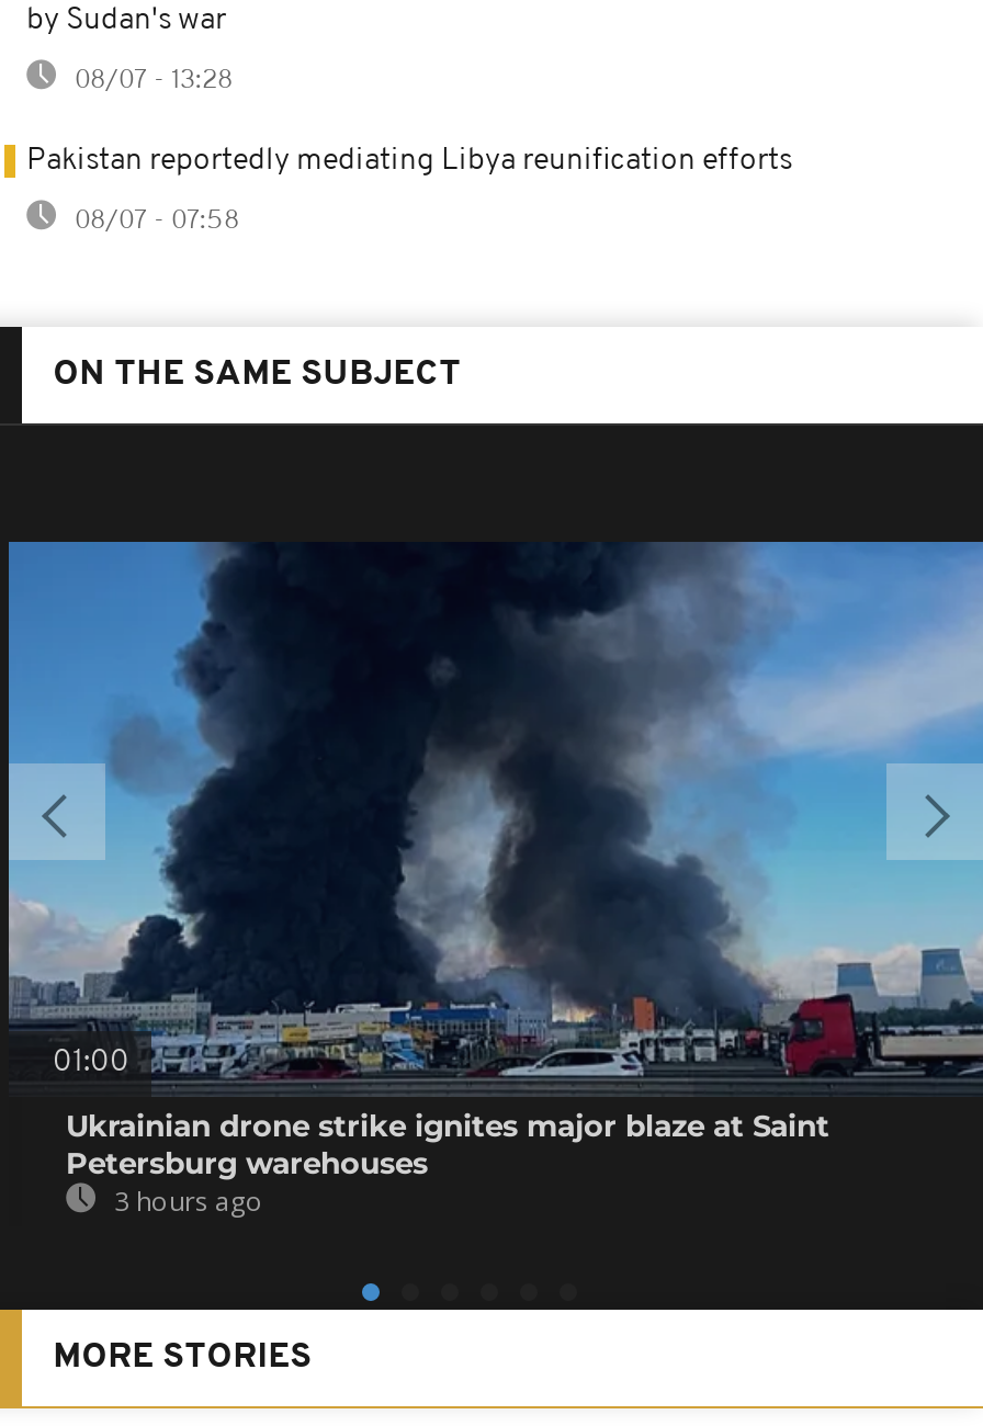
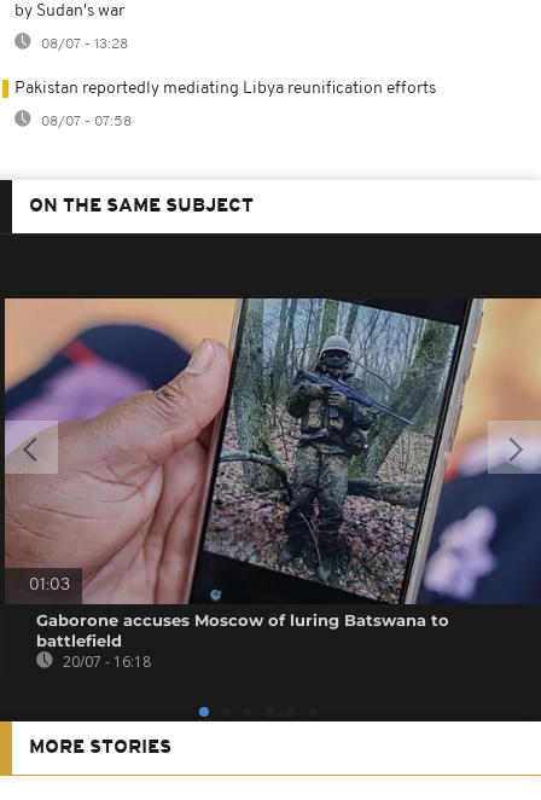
[7,540,976,1093] [image] | 01:00 -> [4,297,537,602] [image] | 01:03
[66,1109,829,1221] Ukrainian drone strike ignites major blaze at Saint | Petersburg warehouses | 3 hours ago -> [36,611,449,672] Gaborone accuses Moscow of luring Batswana to | battlefield | 20/07 - 16:18

